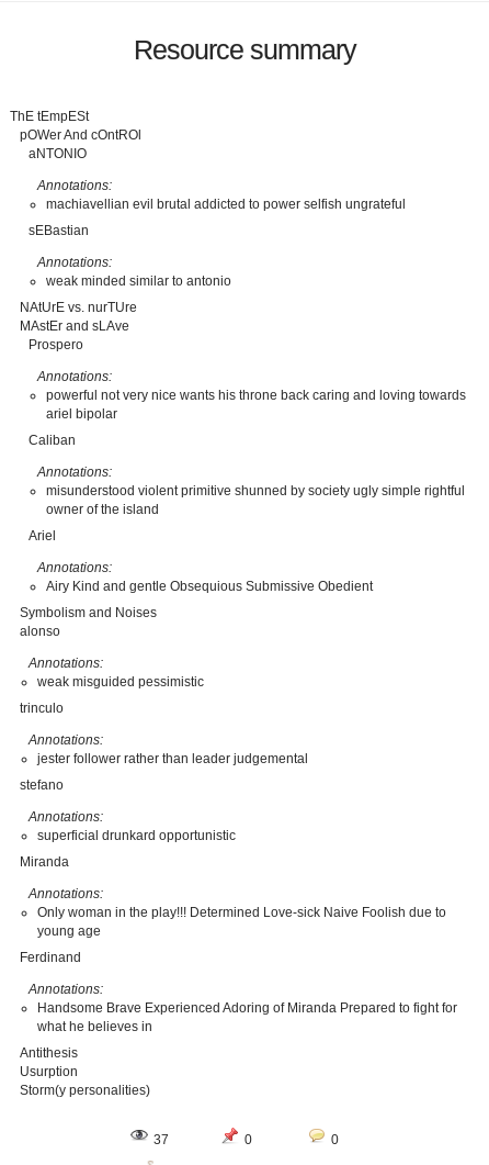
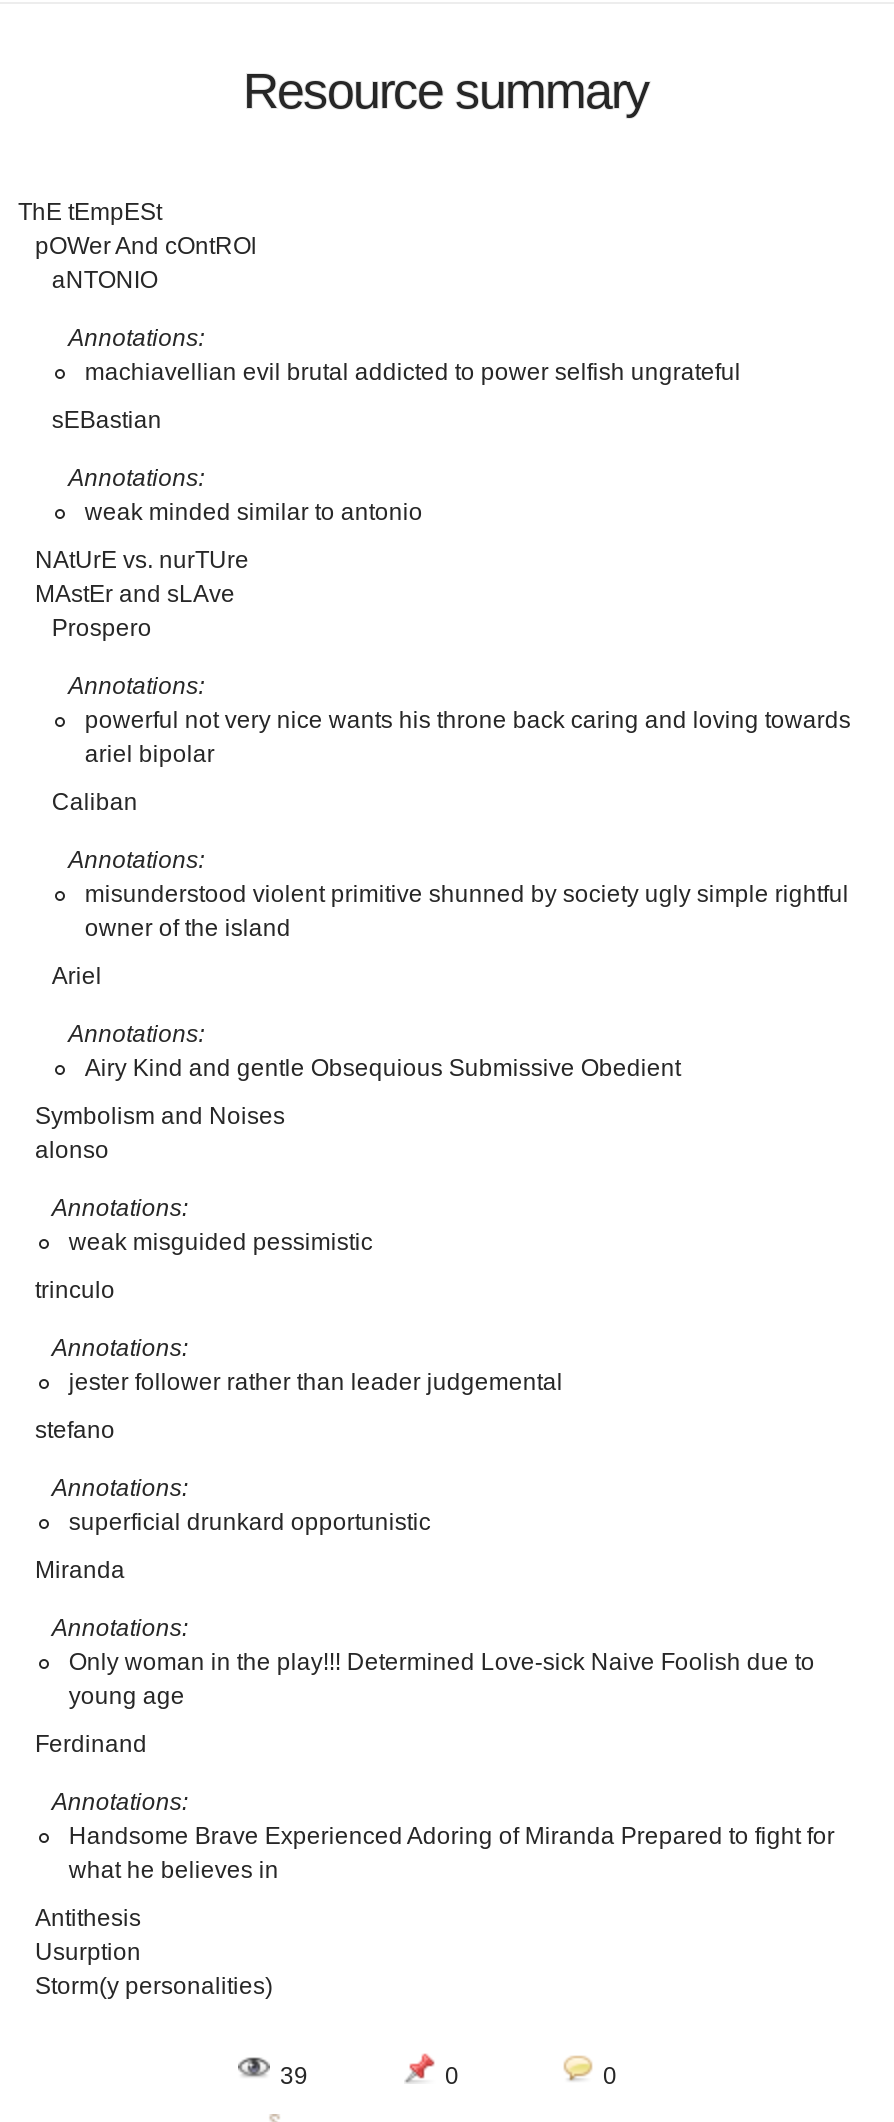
[153,1132,169,1148] 37 -> [280,2062,308,2090] 39

